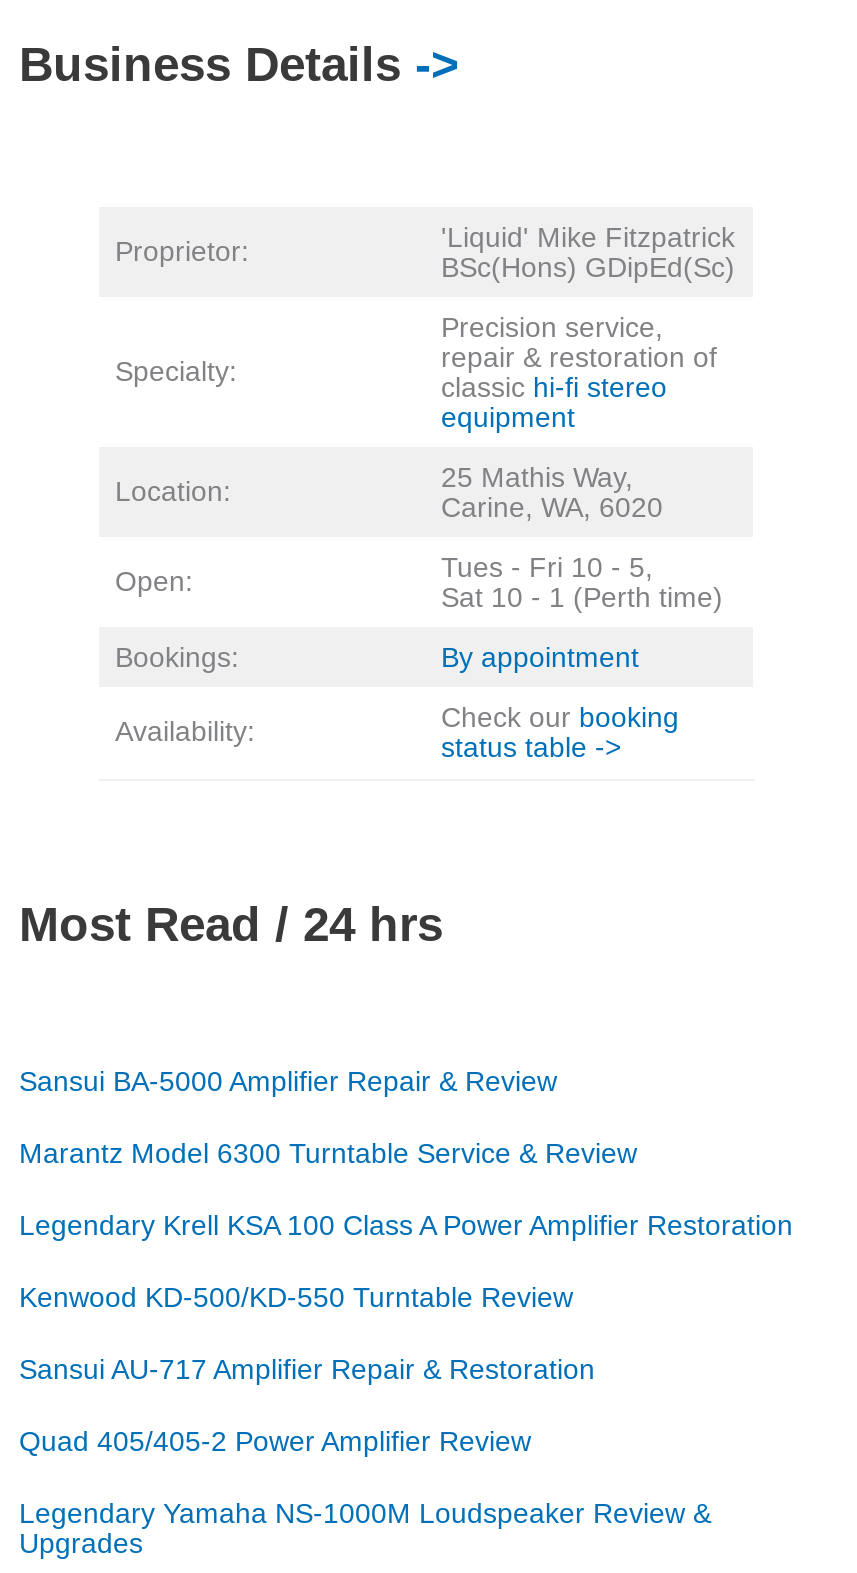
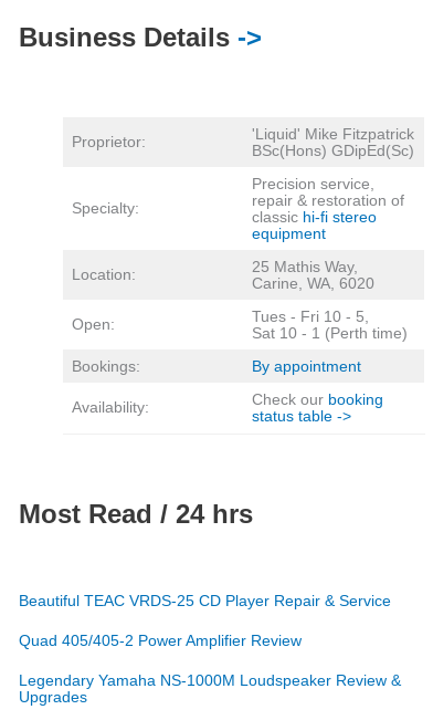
[19,1065,793,1385] Sansui BA-5000 Amplifier Repair & Review | Marantz Model 6300 Turntable Service & Review | Legendary Krell KSA 100 Class A Power Amplifier Restoration | Kenwood KD-500/KD-550 Turntable Review | Sansui AU-717 Amplifier Repair & Restoration -> [19,592,391,610] Beautiful TEAC VRDS-25 CD Player Repair & Service

